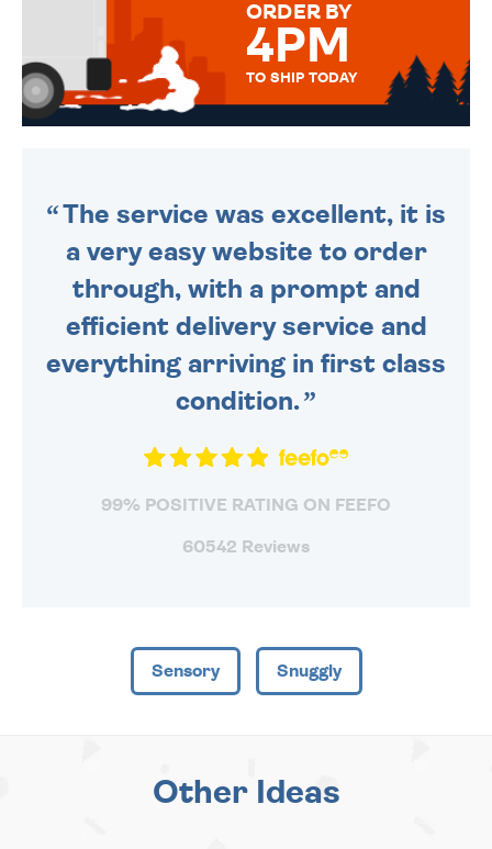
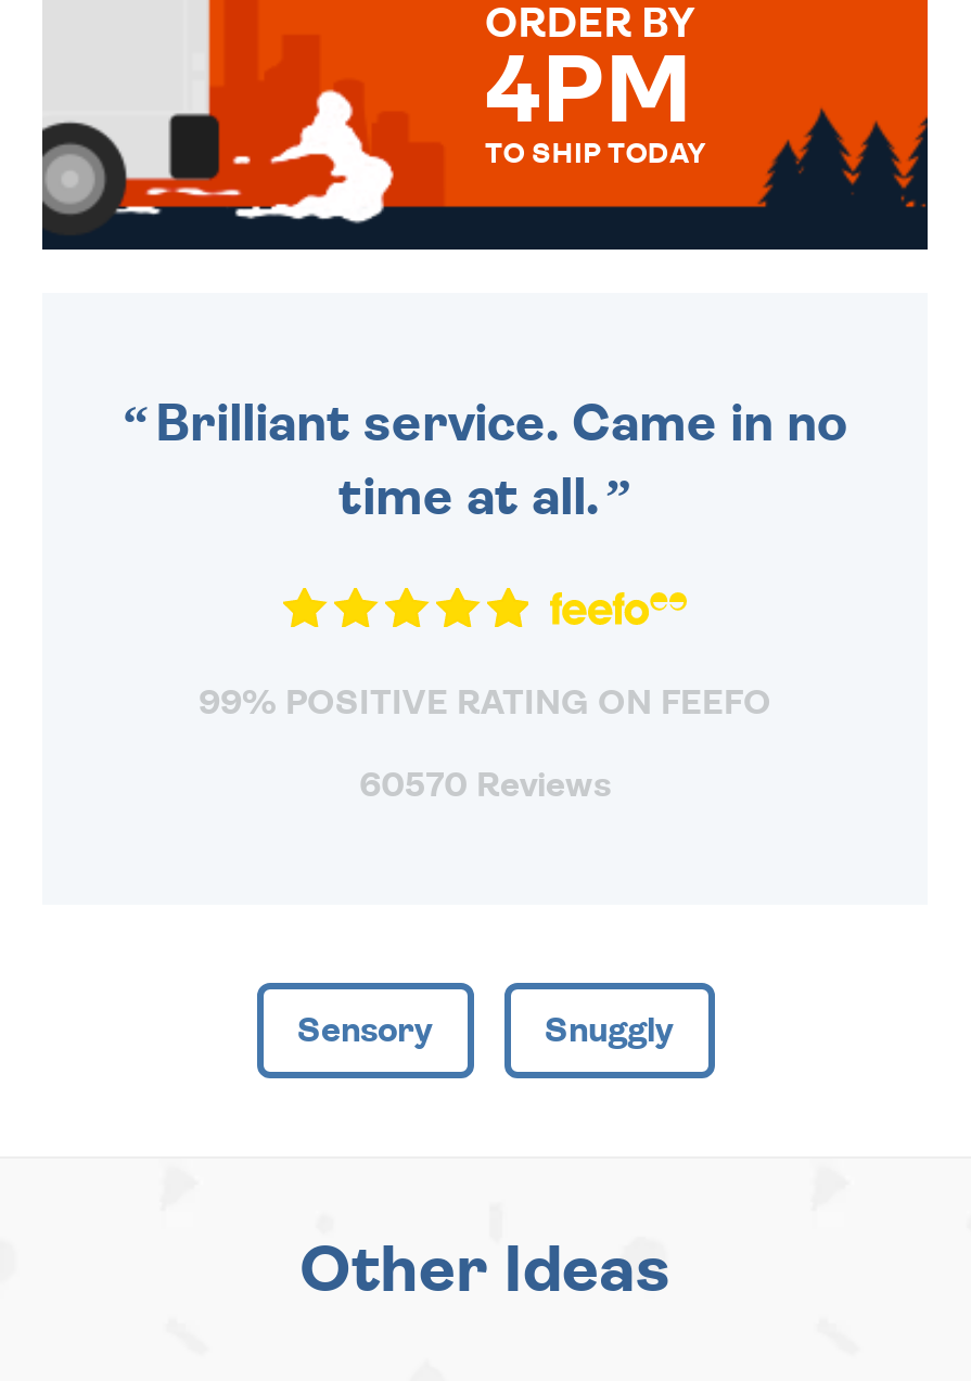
[46,202,446,415] The service was excellent, it is | a very easy website to order | through, with a prompt and | efficient delivery service and | everything arriving in first class | condition. -> [155,399,847,524] Brilliant service. Came in no | time at all.
[182,538,310,555] 60542 Reviews -> [359,767,611,802] 60570 Reviews

